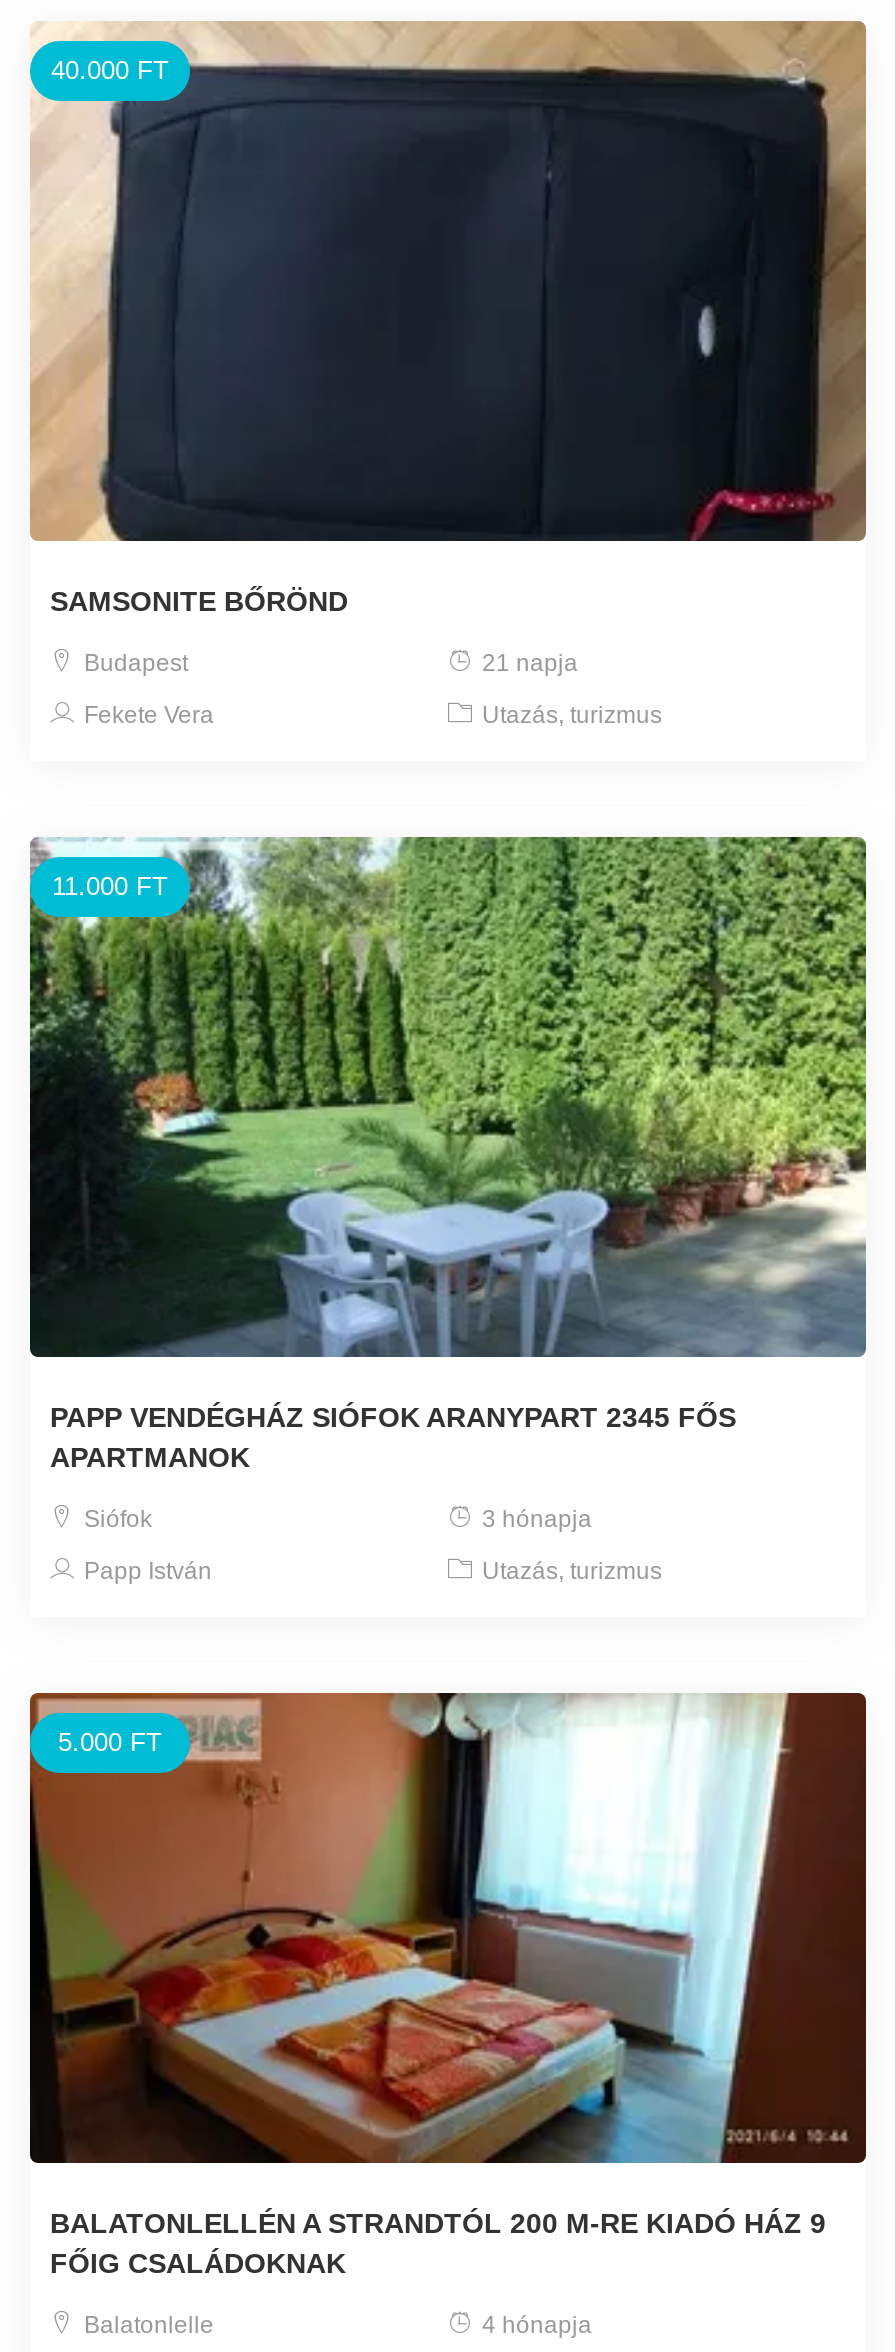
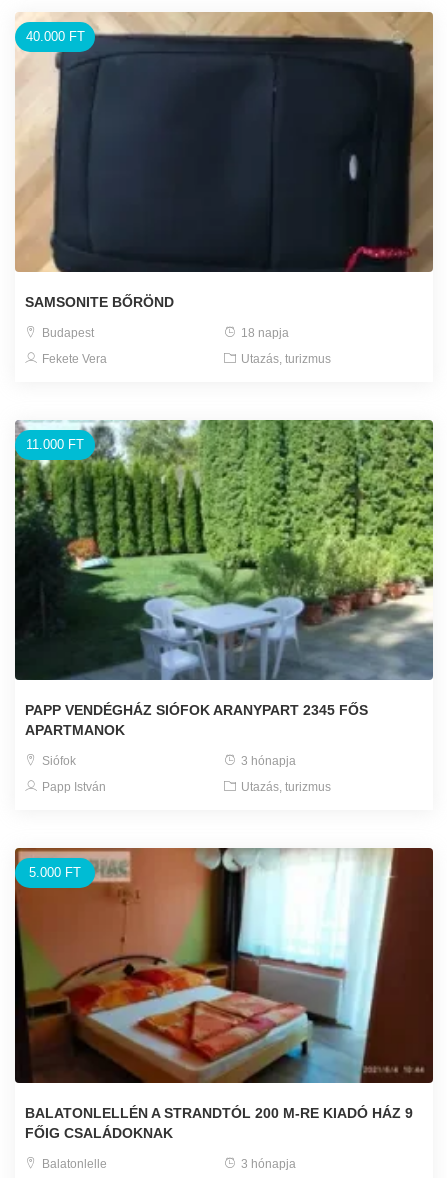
[476,649,578,677] 21 napja -> [238,326,289,340] 18 napja
[476,2312,592,2340] 4 hónapja -> [238,1157,296,1171] 3 hónapja

